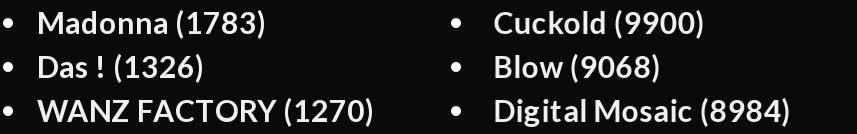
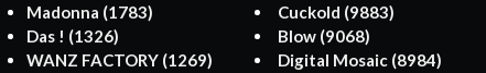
[494,4,706,40] Cuckold (9900) -> [278,2,395,22] Cuckold (9883)
[37,92,375,128] WANZ FACTORY (1270) -> [26,50,213,70] WANZ FACTORY (1269)

